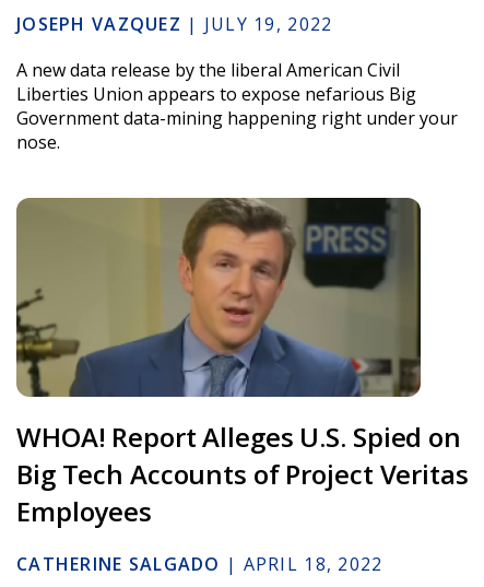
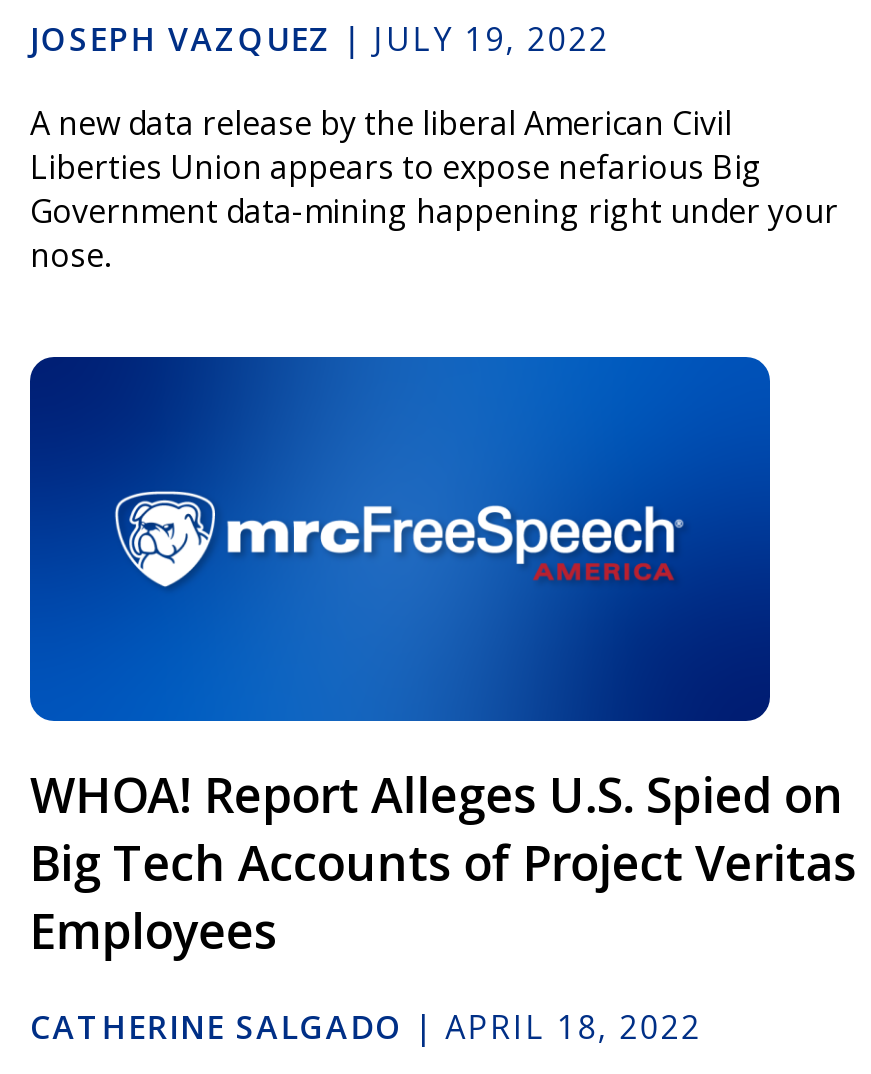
[15,197,422,398] [image] -> [28,355,772,723] [image]

